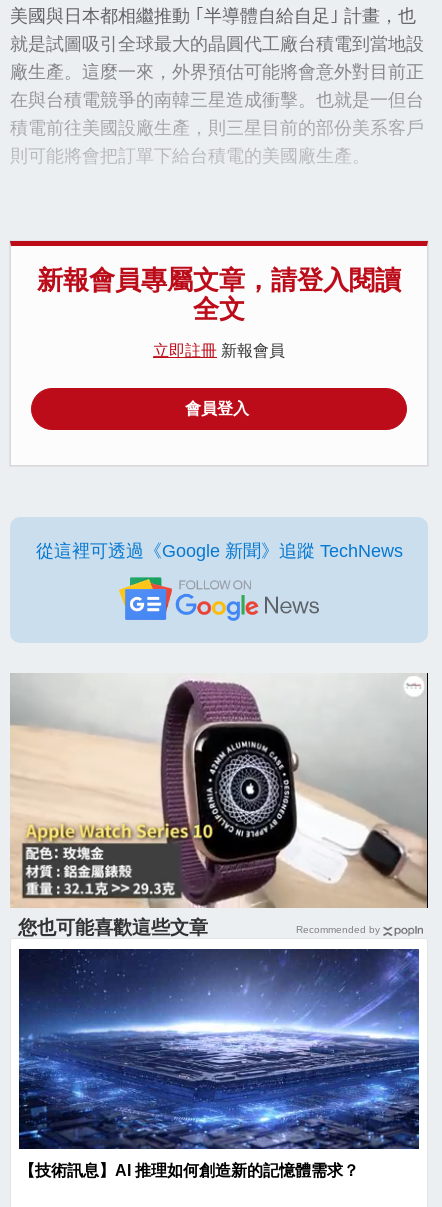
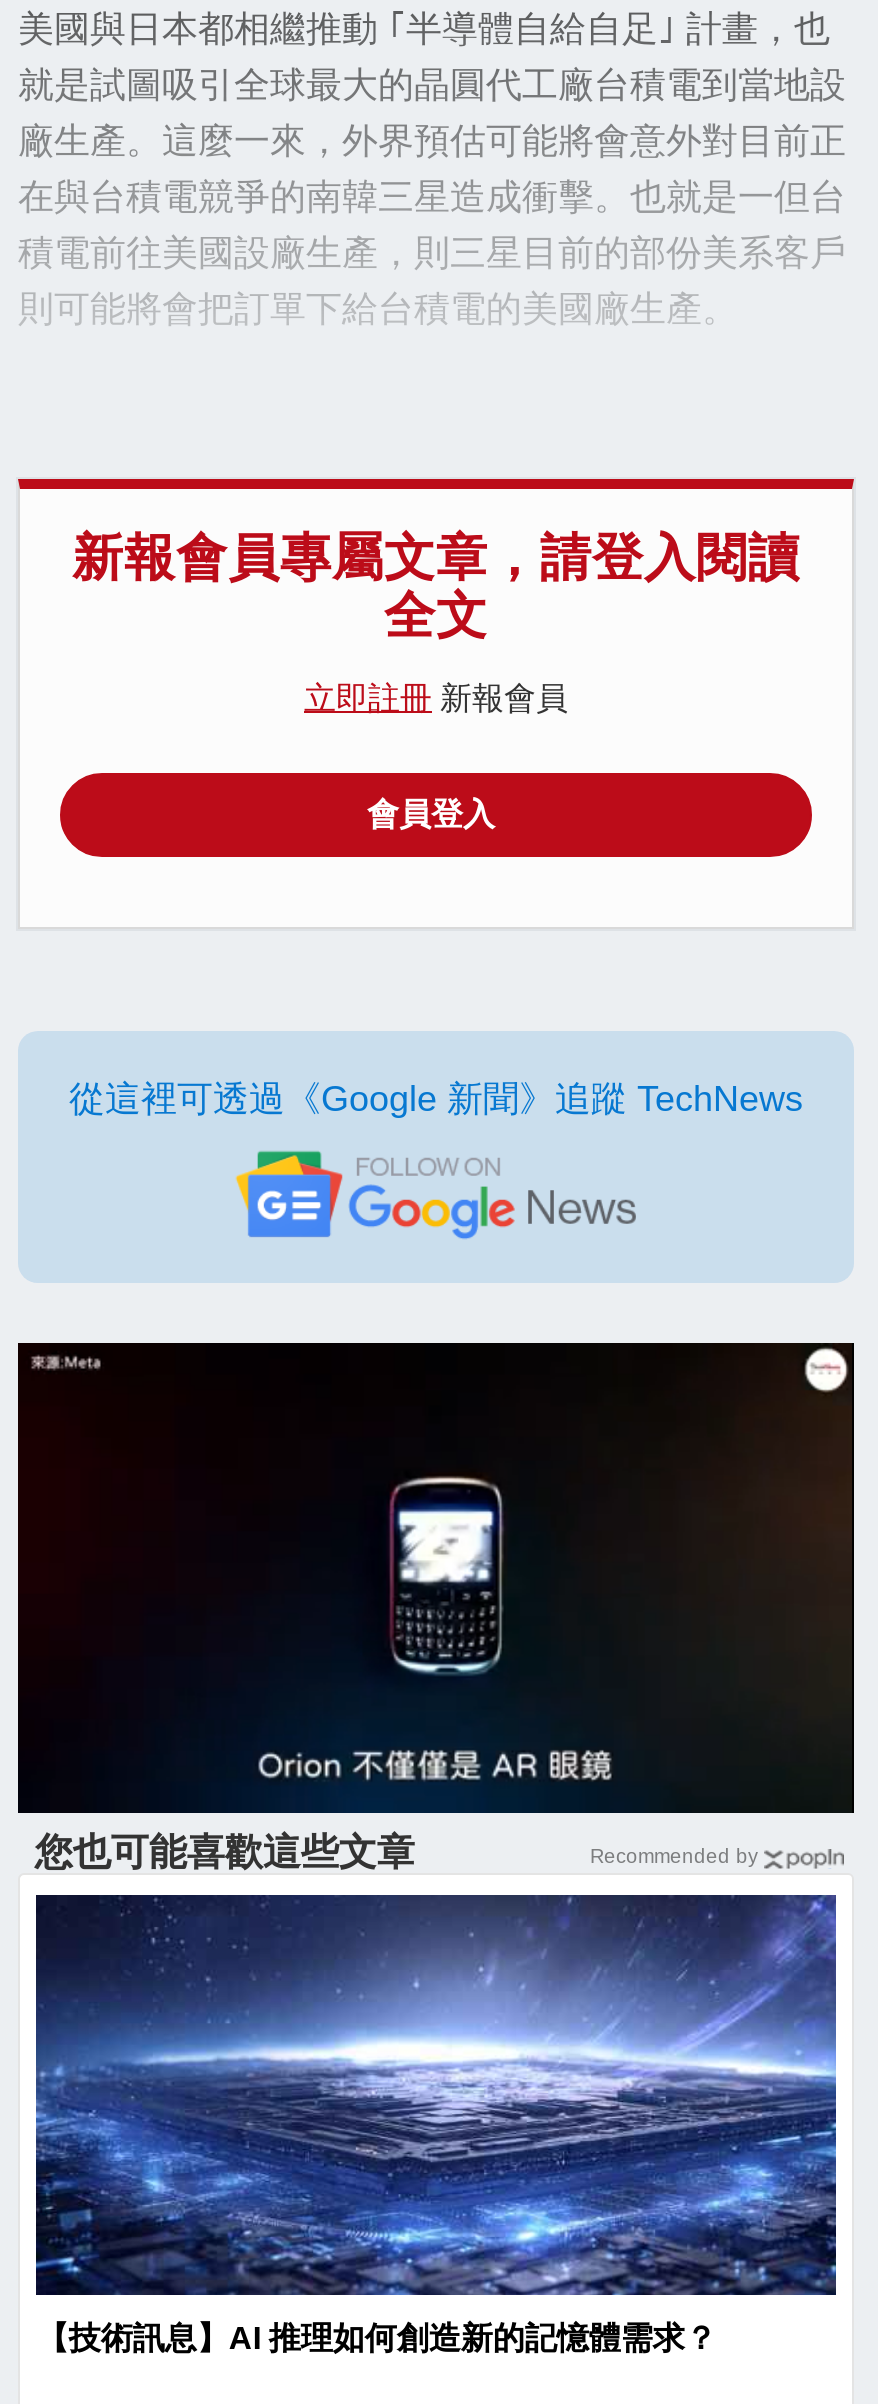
[10,673,428,909] [image] -> [16,1341,854,1815] [image]

